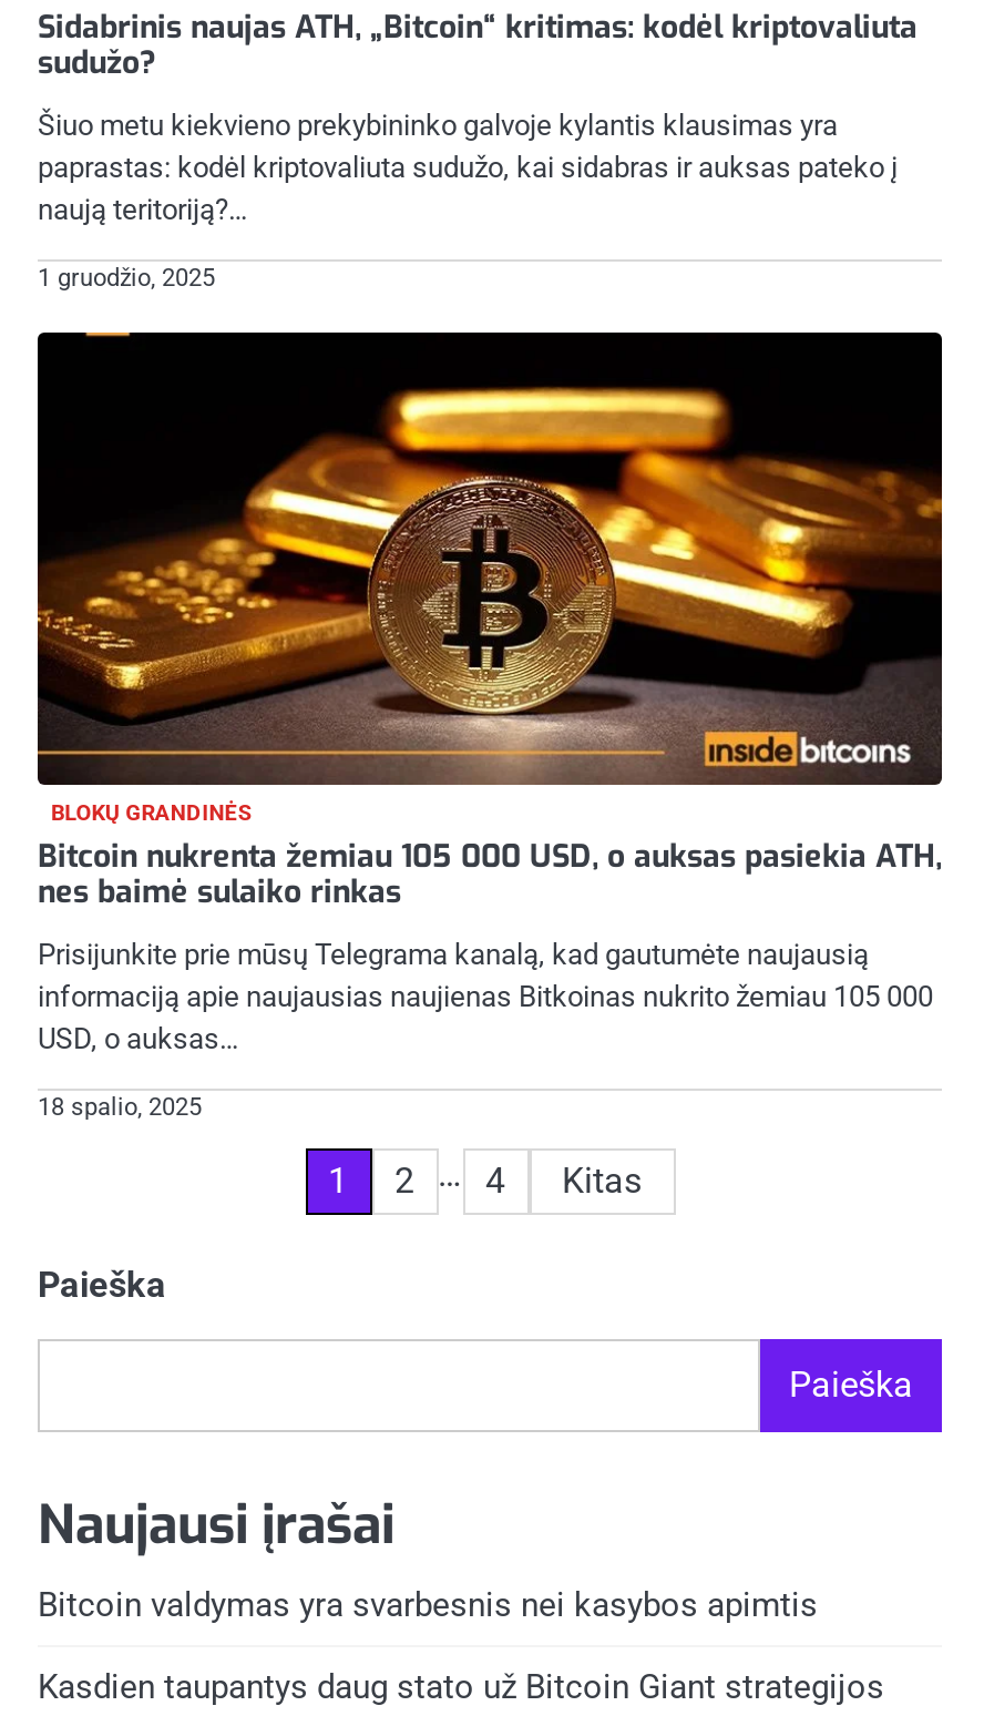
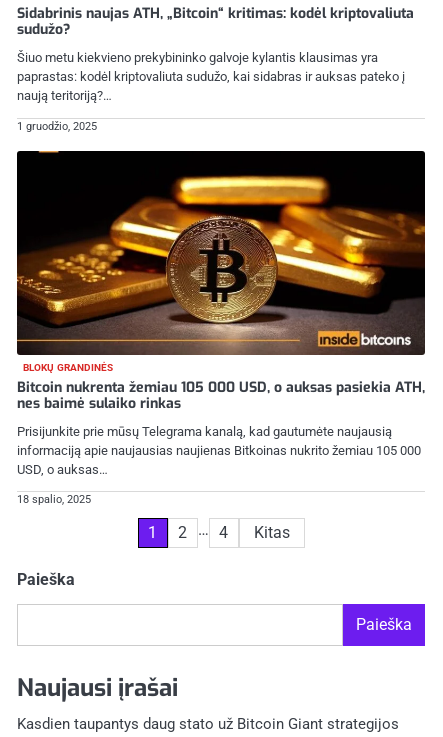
[38,1586,818,1626] Bitcoin valdymas yra svarbesnis nei kasybos apimtis -> none

